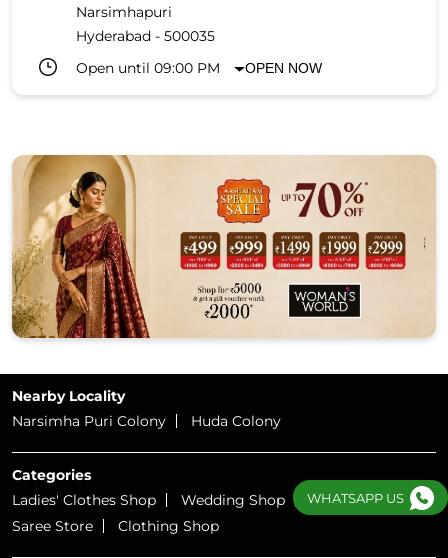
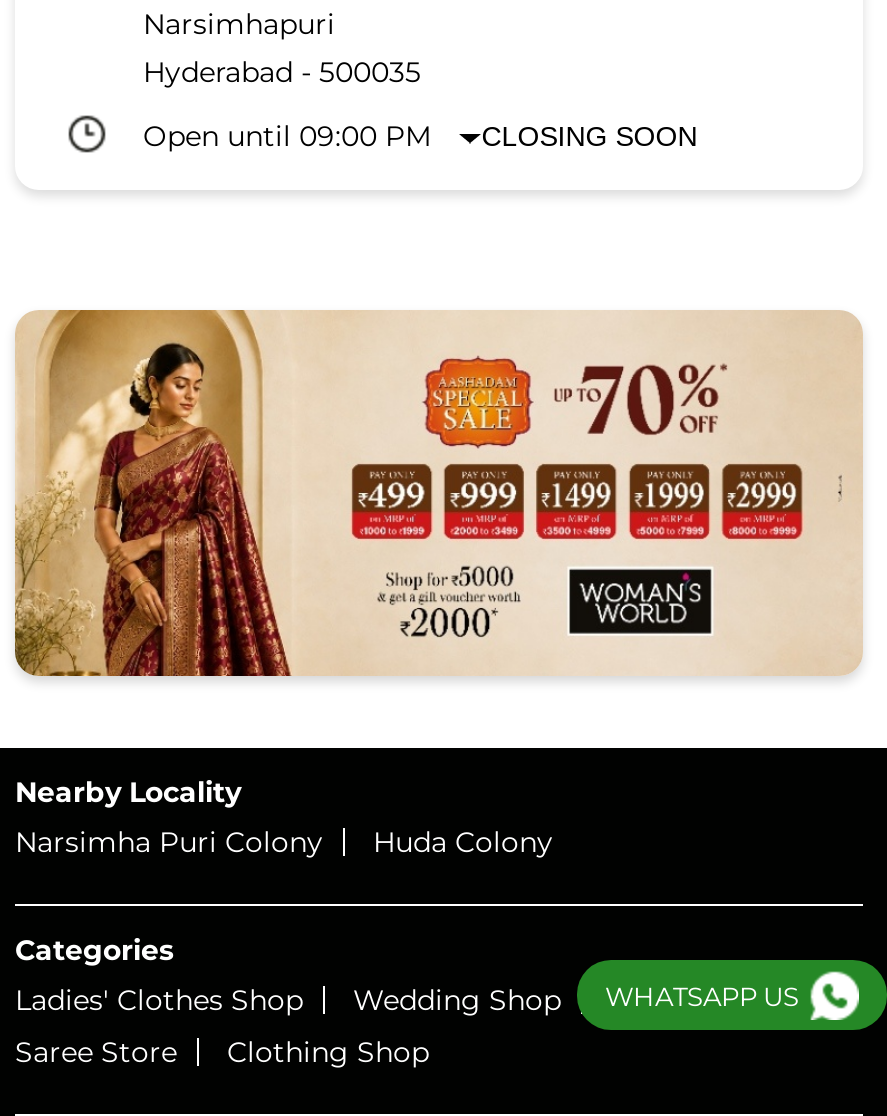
[245,60,322,76] OPEN NOW -> [481,120,697,152] CLOSING SOON

